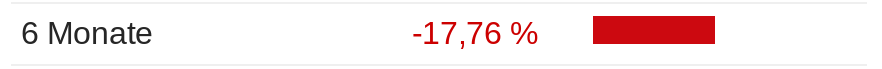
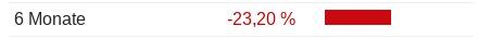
[412,16,538,50] -17,76 % -> [227,10,295,28] -23,20 %

